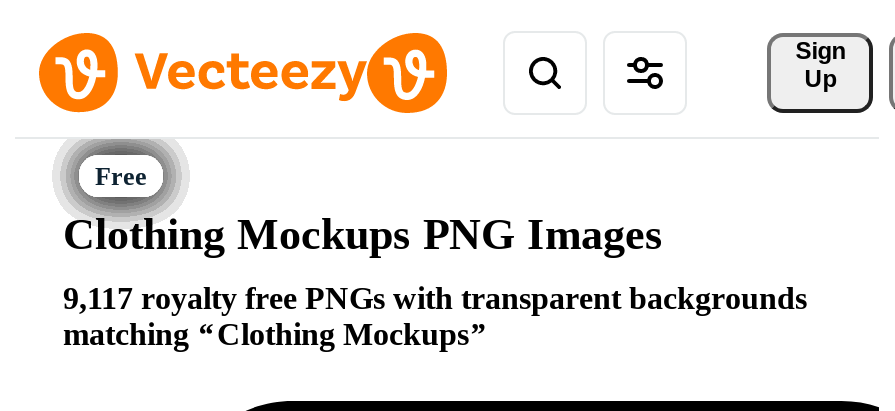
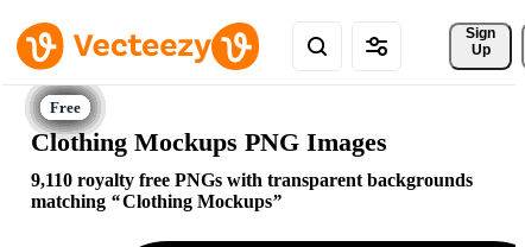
[63,282,807,316] 9,117 royalty free PNGs with transparent backgrounds -> [31,170,473,191] 9,110 royalty free PNGs with transparent backgrounds

